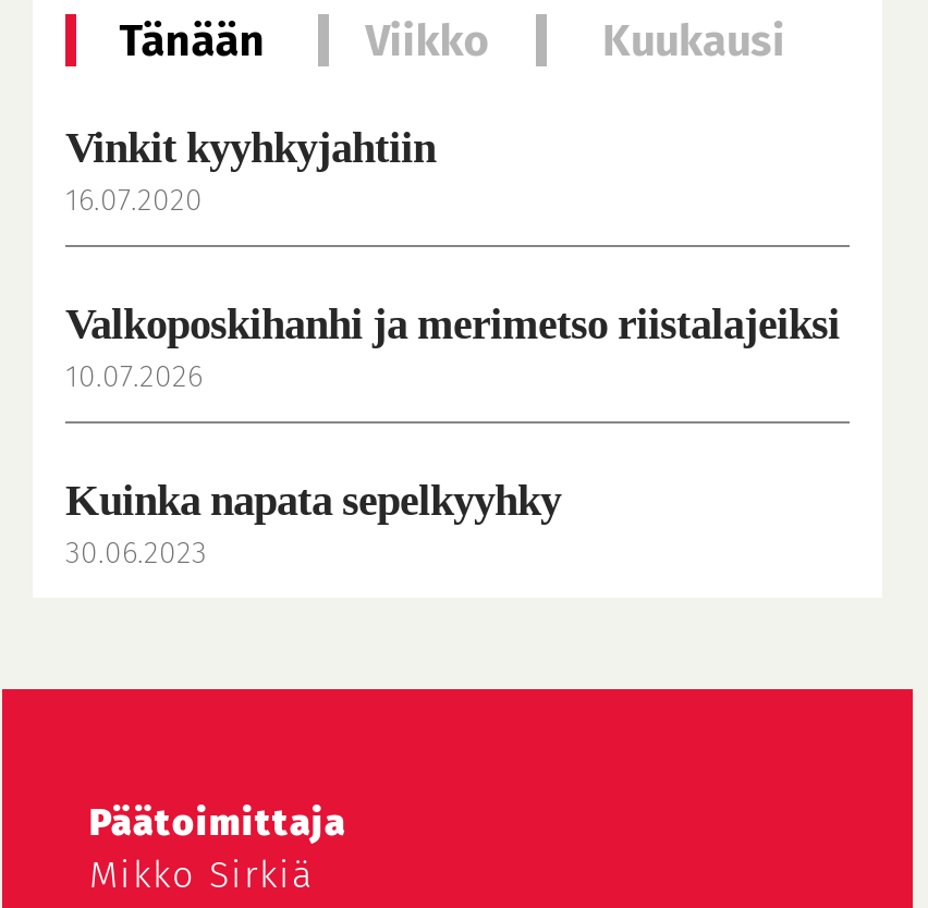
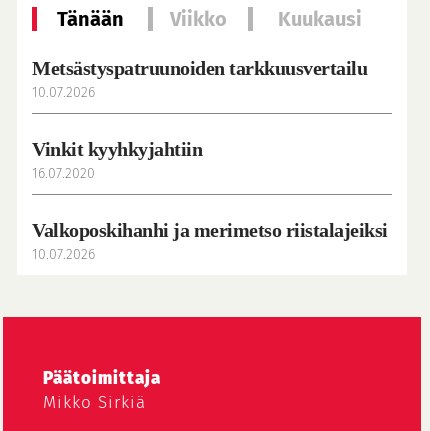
none -> [32,57,367,101] Metsästyspatruunoiden tarkkuusvertailu | 10.07.2026
moved [65,122,840,395] -> [32,138,387,263]: Vinkit kyyhkyjahtiin | 16.07.2020 | Valkoposkihanhi ja merimetso riistalajeiksi | 10.07.2026
[65,475,561,571] Kuinka napata sepelkyyhky | 30.06.2023 -> none

